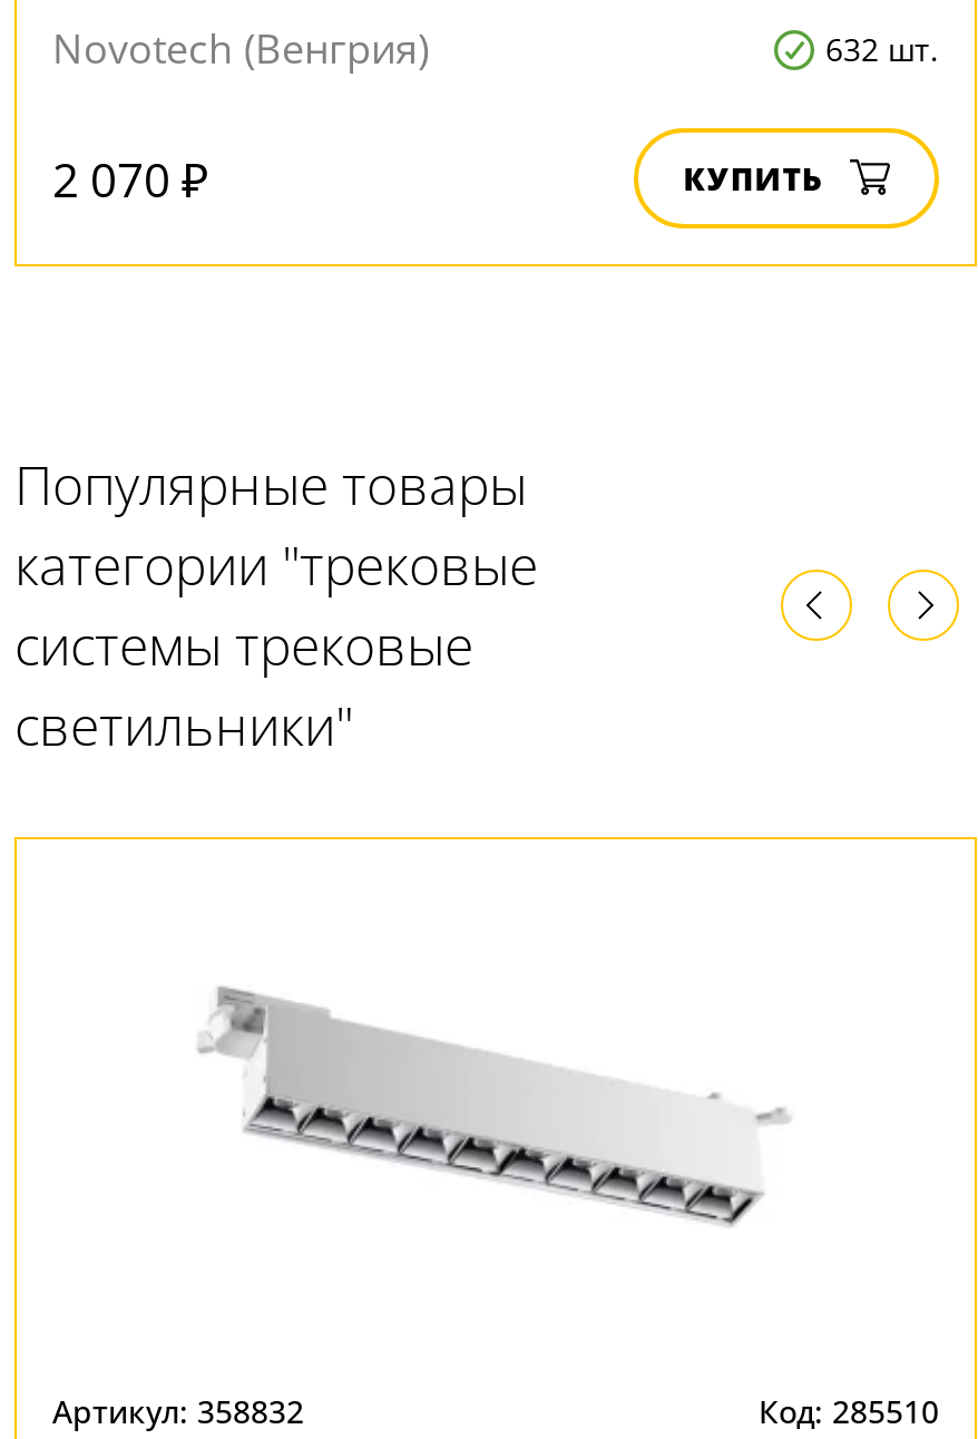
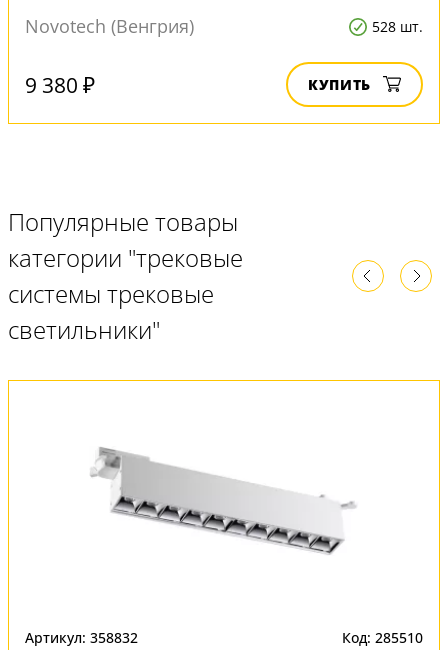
[825,28,939,70] 632 шт. -> [372,17,423,36] 528 шт.
[52,147,208,210] 2 070 ₽ -> [25,70,95,98] 9 380 ₽

